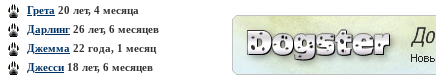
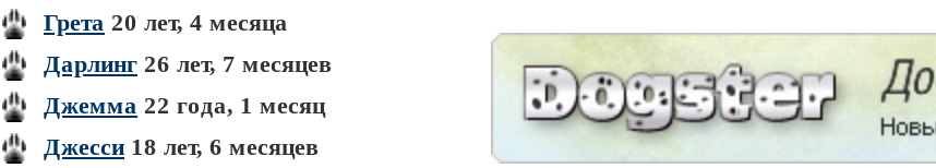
[27,23,159,35] Дарлинг 26 лет, 6 месяцев -> [44,50,332,76] Дарлинг 26 лет, 7 месяцев

